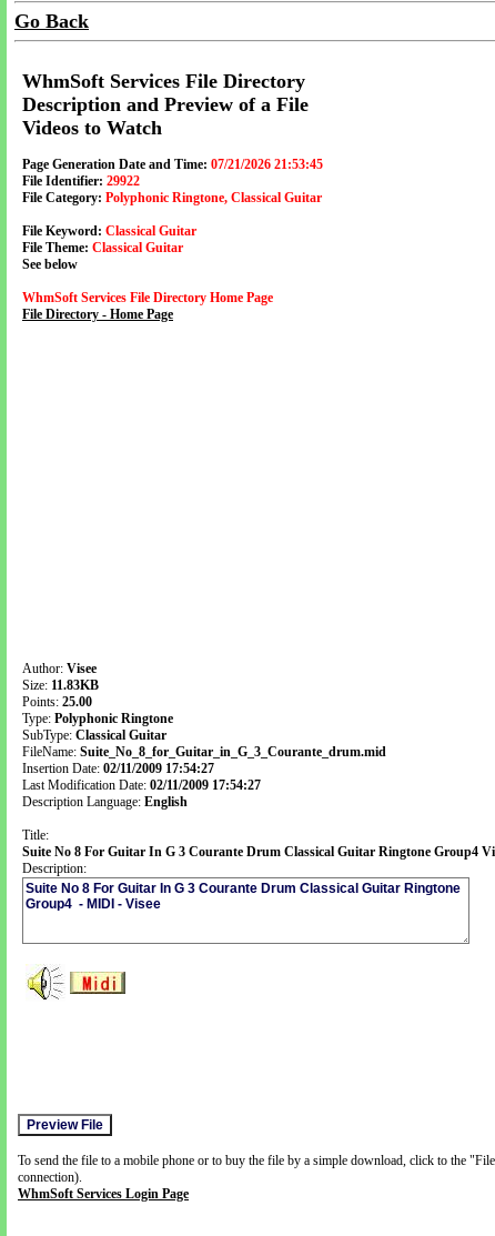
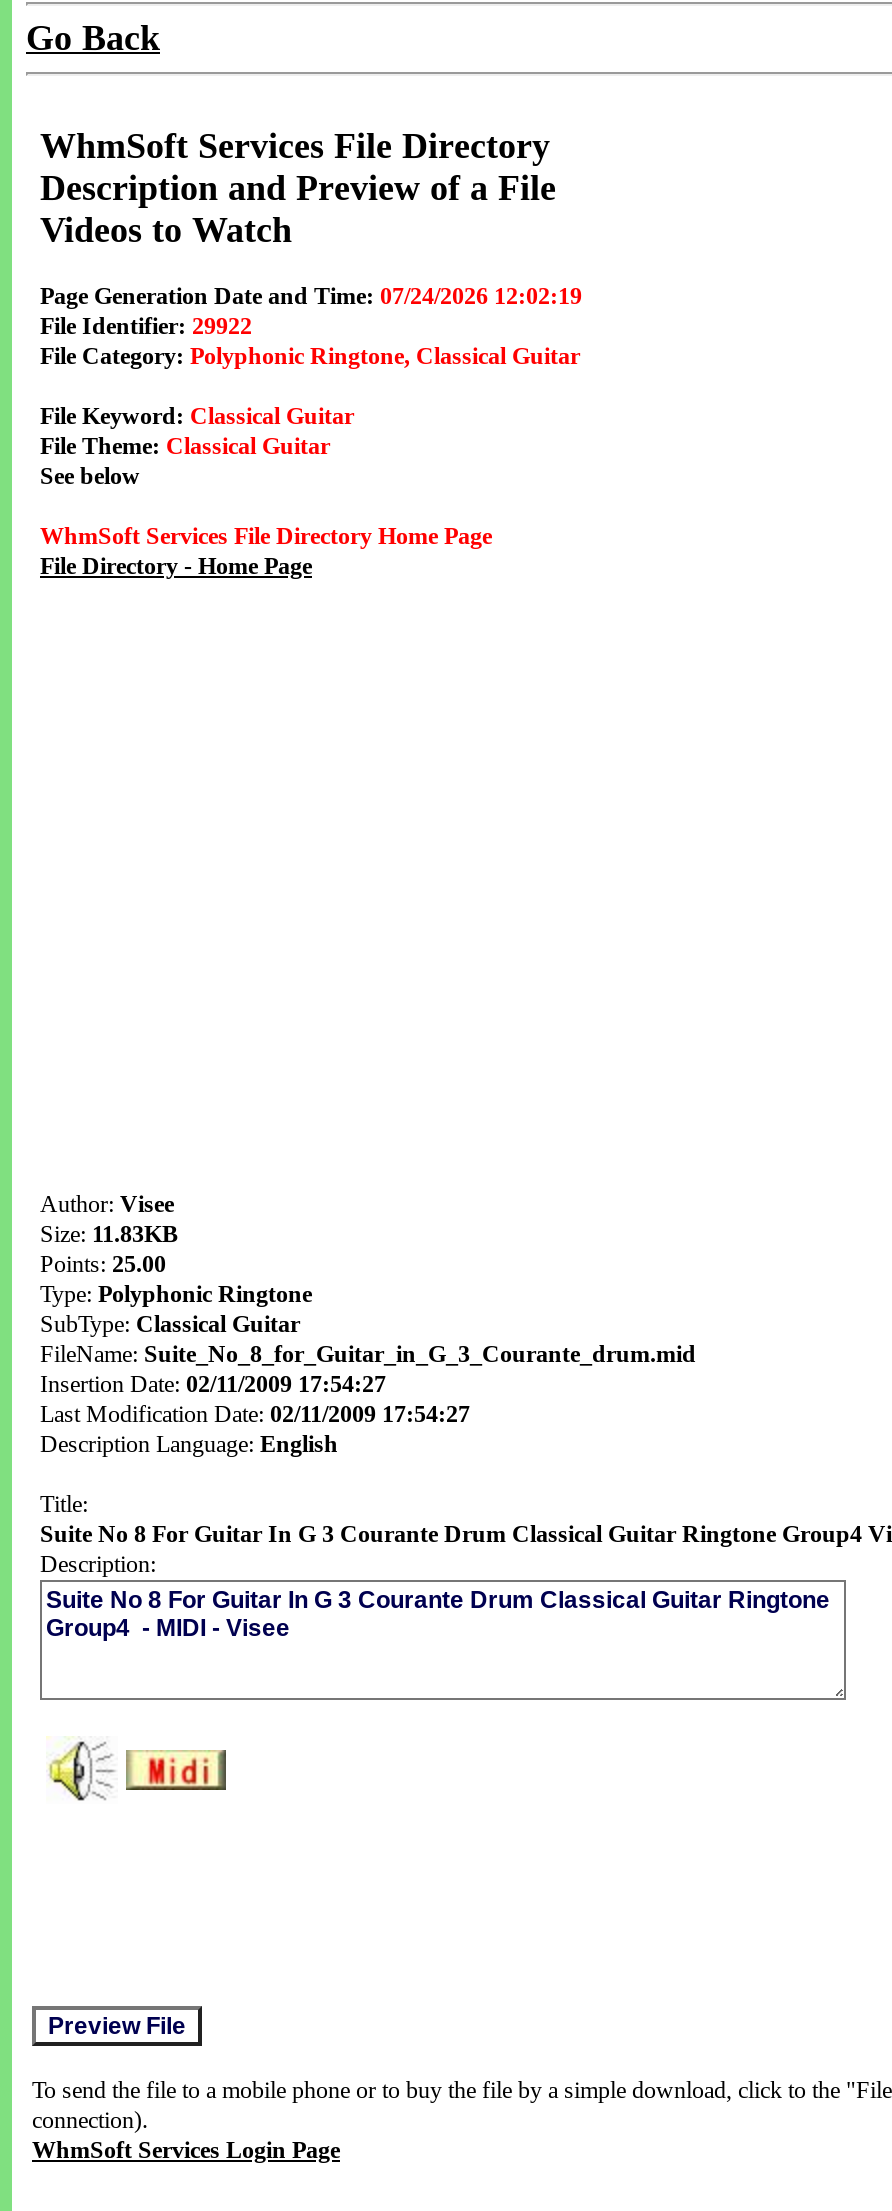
[22,157,323,172] Page Generation Date and Time: 07/21/2026 21:53:45 -> [40,282,582,310] Page Generation Date and Time: 07/24/2026 12:02:19

